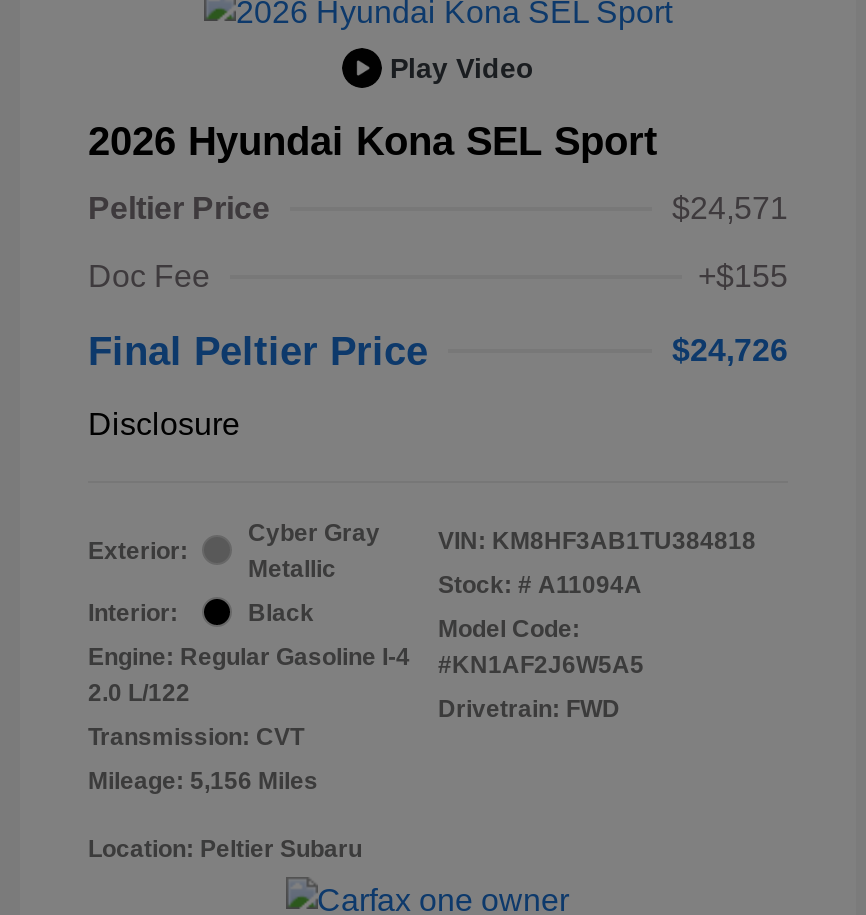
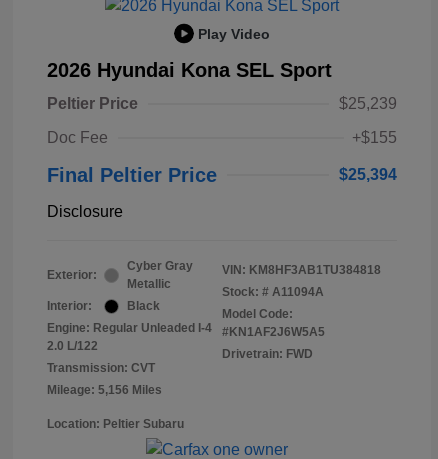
[672,191,788,225] $24,571 -> [339,95,397,112] $25,239
[672,333,788,367] $24,726 -> [339,166,397,183] $25,394
[88,643,410,671] Engine: Regular Gasoline I-4 -> [47,321,212,335] Engine: Regular Unleaded I-4

